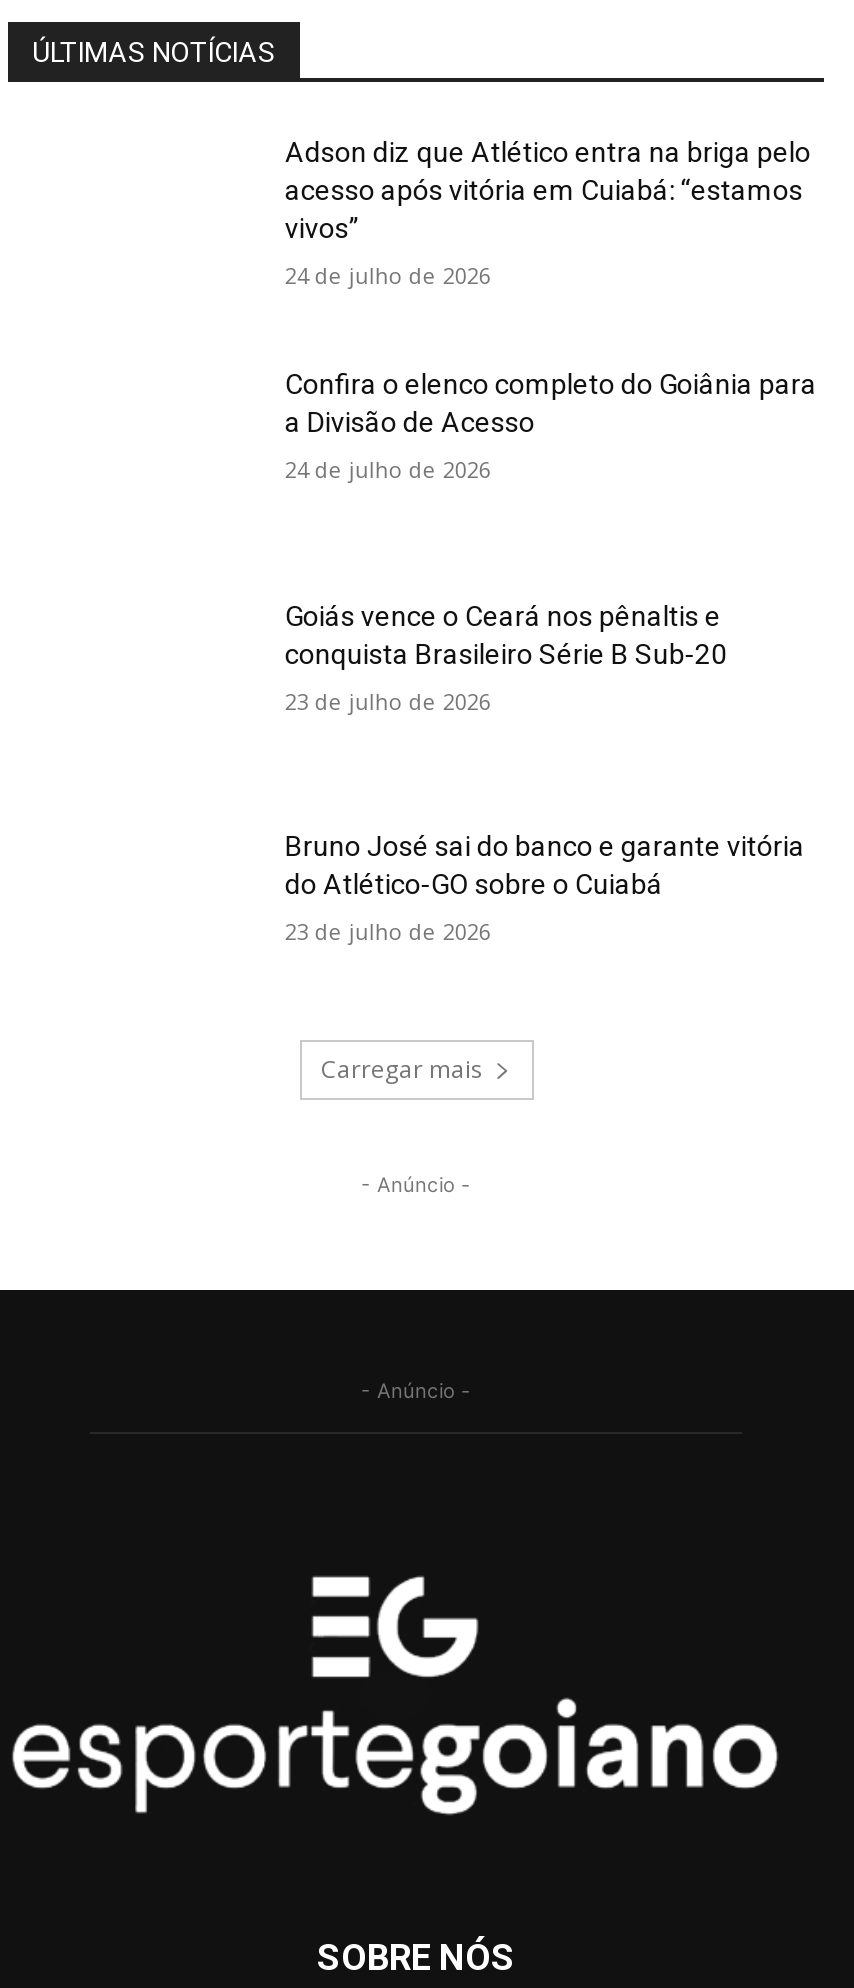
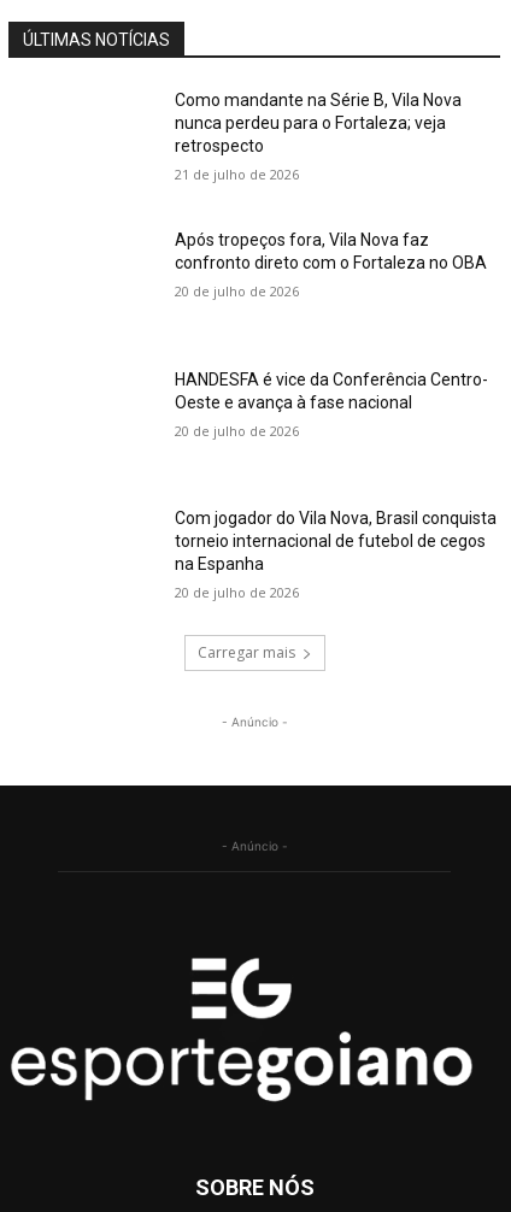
[285,136,811,244] Adson diz que Atlético entra na briga pelo | acesso após vitória em Cuiabá: “estamos | vivos” -> [175,91,462,156] Como mandante na Série B, Vila Nova | nunca perdeu para o Fortaleza; veja | retrospecto
[285,260,491,290] 24 de julho de 2026 -> [175,165,299,183] 21 de julho de 2026
[285,368,817,438] Confira o elenco completo do Goiânia para | a Divisão de Acesso -> [175,230,487,272] Após tropeços fora, Vila Nova faz | confronto direto com o Fortaleza no OBA
[285,454,491,484] 24 de julho de 2026 -> [175,282,299,300] 20 de julho de 2026
[285,599,727,669] Goiás vence o Ceará nos pênaltis e | conquista Brasileiro Série B Sub-20 -> [175,369,489,412] HANDESFA é vice da Conferência Centro- | Oeste e avança à fase nacional
[285,685,491,715] 23 de julho de 2026 -> [175,421,299,439] 20 de julho de 2026
[285,831,805,901] Bruno José sai do banco e garante vitória | do Atlético-GO sobre o Cuiabá -> [175,509,497,574] Com jogador do Vila Nova, Brasil conquista | torneio internacional de futebol de cegos | na Espanha
[285,917,491,947] 23 de julho de 2026 -> [175,583,299,602] 20 de julho de 2026

